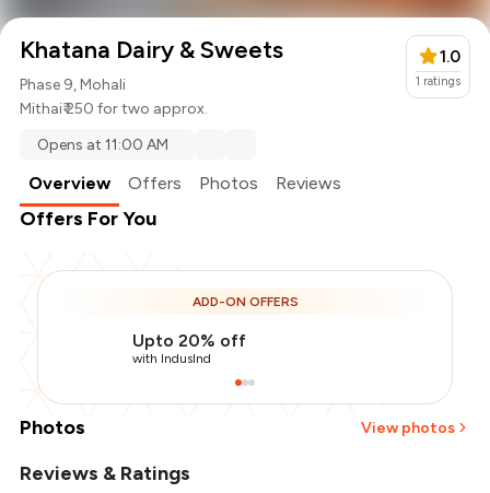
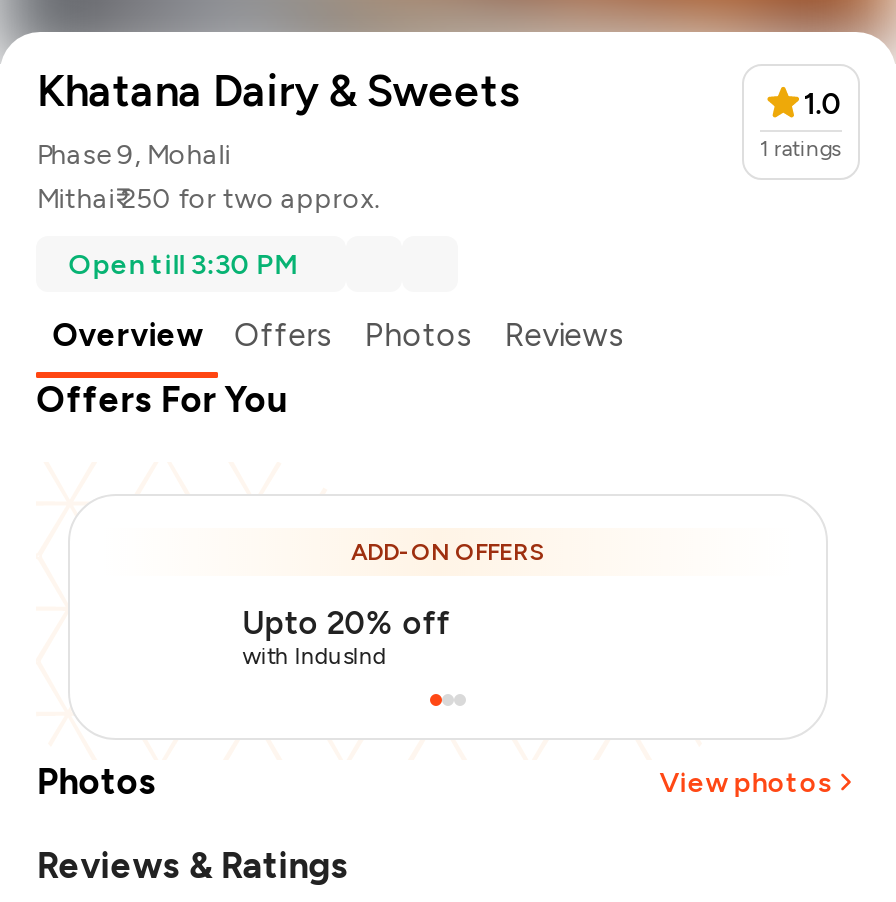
[38,135,169,154] Opens at 11:00 AM -> [69,248,299,282] Open till 3:30 PM

